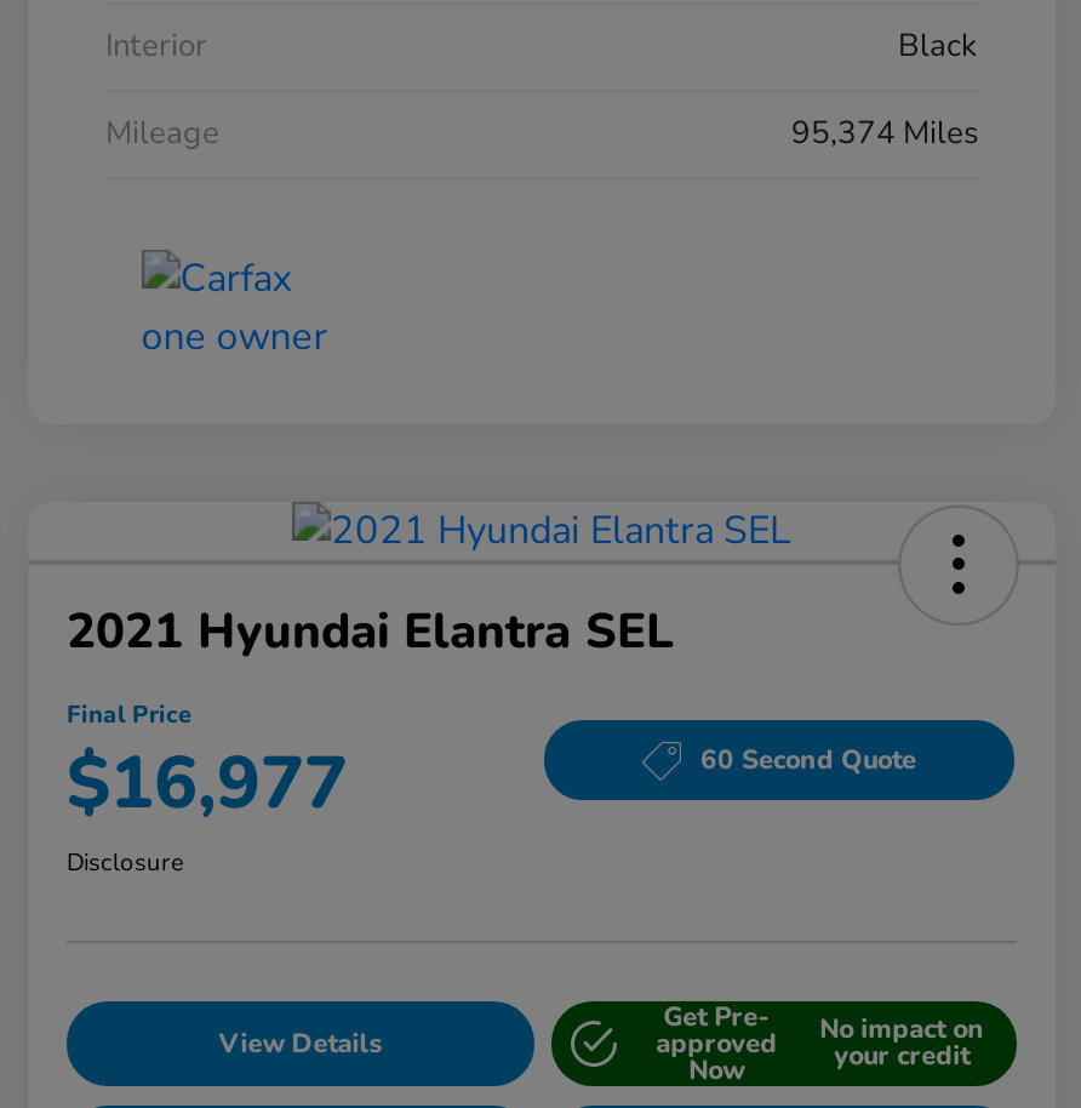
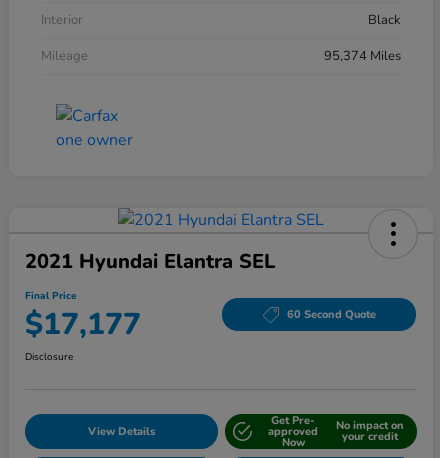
[67,734,348,834] $16,977 -> [25,304,141,345] $17,177

